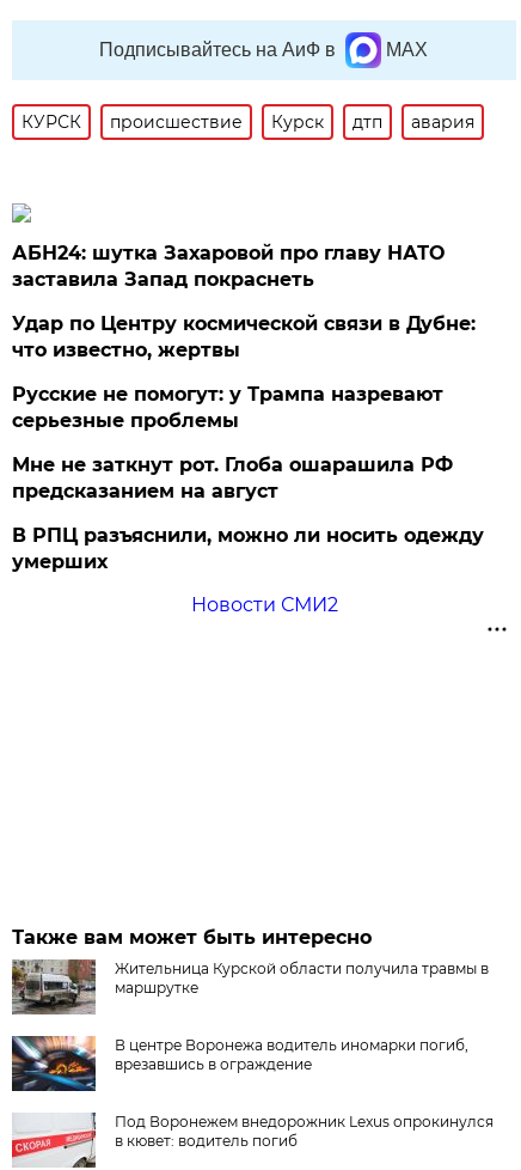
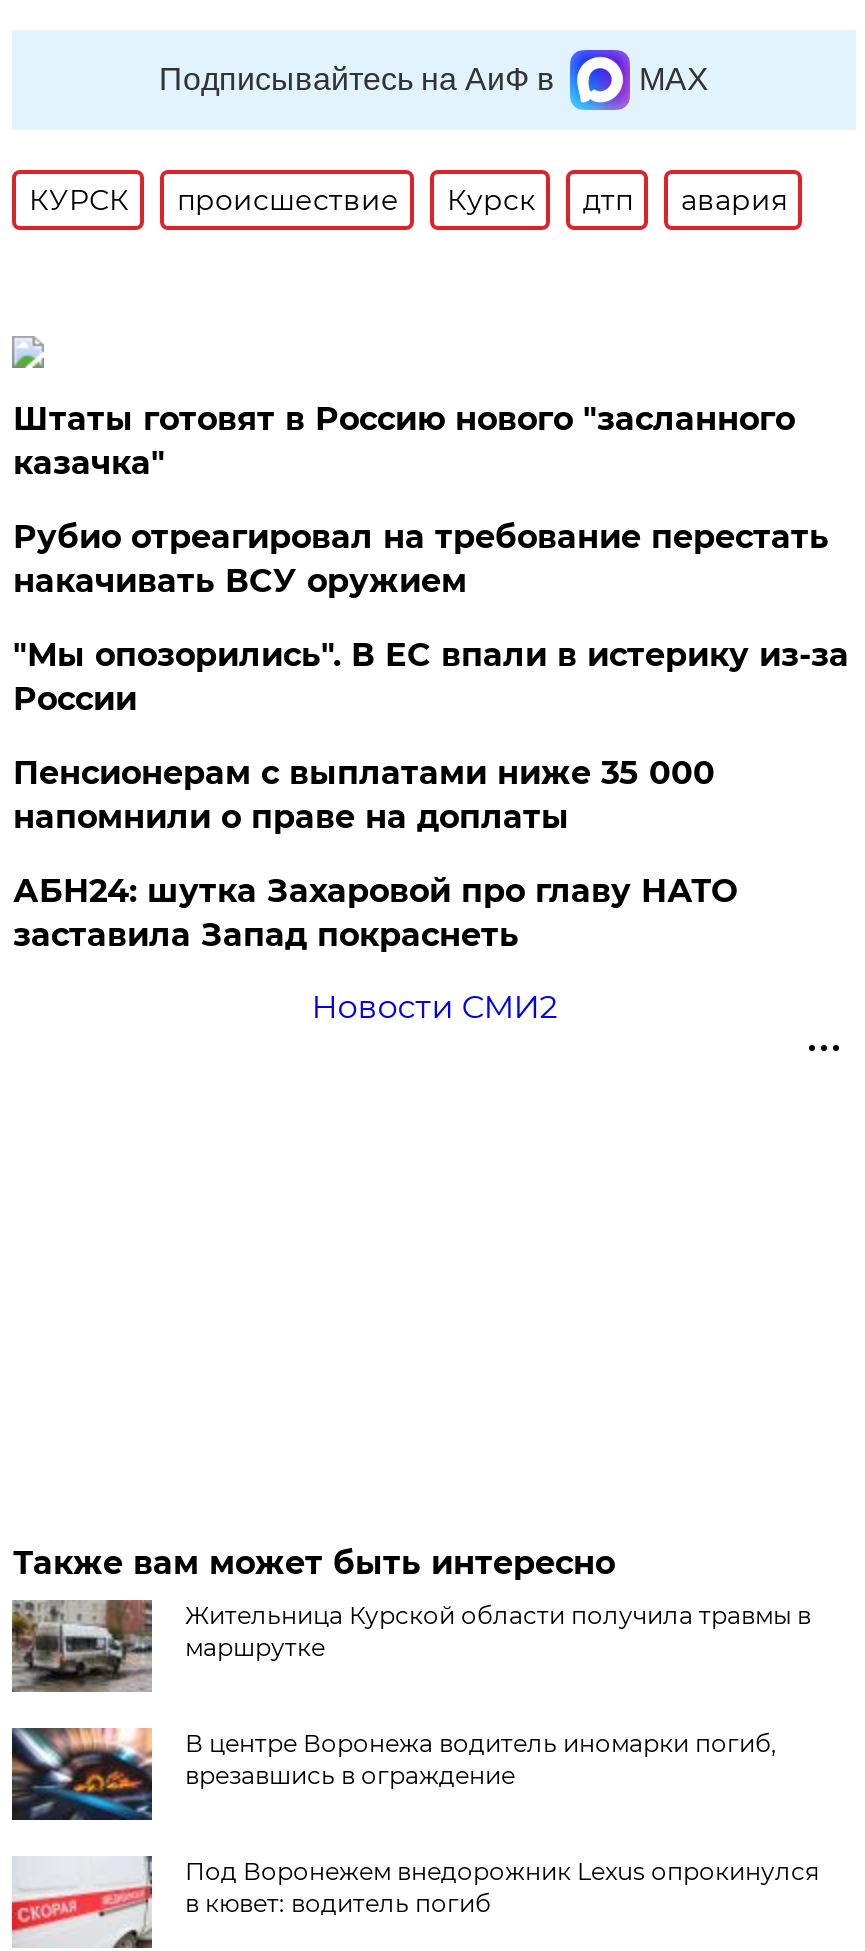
none -> [13,400,849,836] Штаты готовят в Россию нового "засланного | казачка" | Рубио отреагировал на требование перестать | накачивать ВСУ оружием | "Мы опозорились". В ЕС впали в истерику из-за | России | Пенсионерам с выплатами ниже 35 000 | напомнили о праве на доплаты
moved [12,242,445,291] -> [13,872,737,954]: АБН24: шутка Захаровой про главу НАТО | заставила Запад покраснеть
[12,312,484,573] Удар по Центру космической связи в Дубне: | что известно, жертвы | Русские не помогут: у Трампа назревают | серьезные проблемы | Мне не заткнут рот. Глоба ошарашила РФ | предсказанием на август | В РПЦ разъяснили, можно ли носить одежду | умерших -> none

